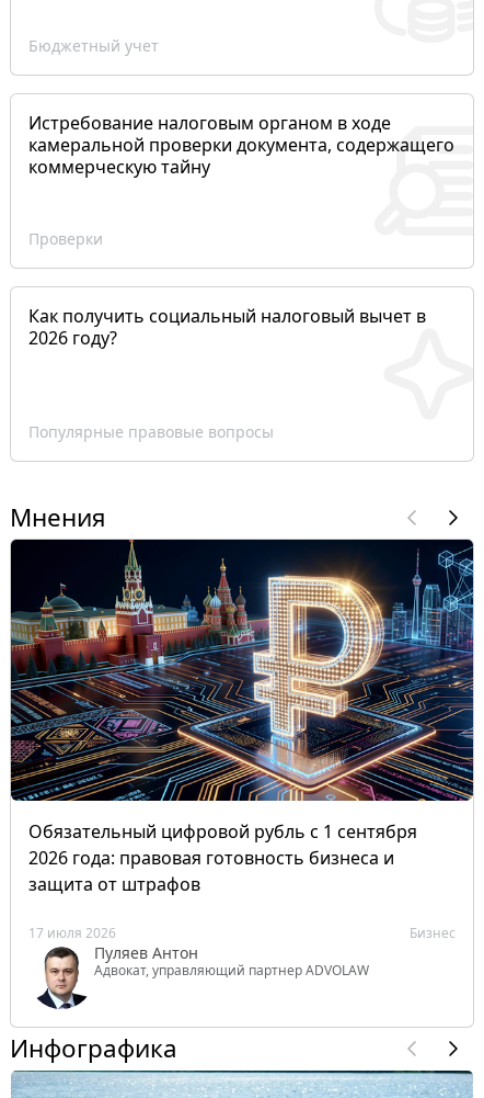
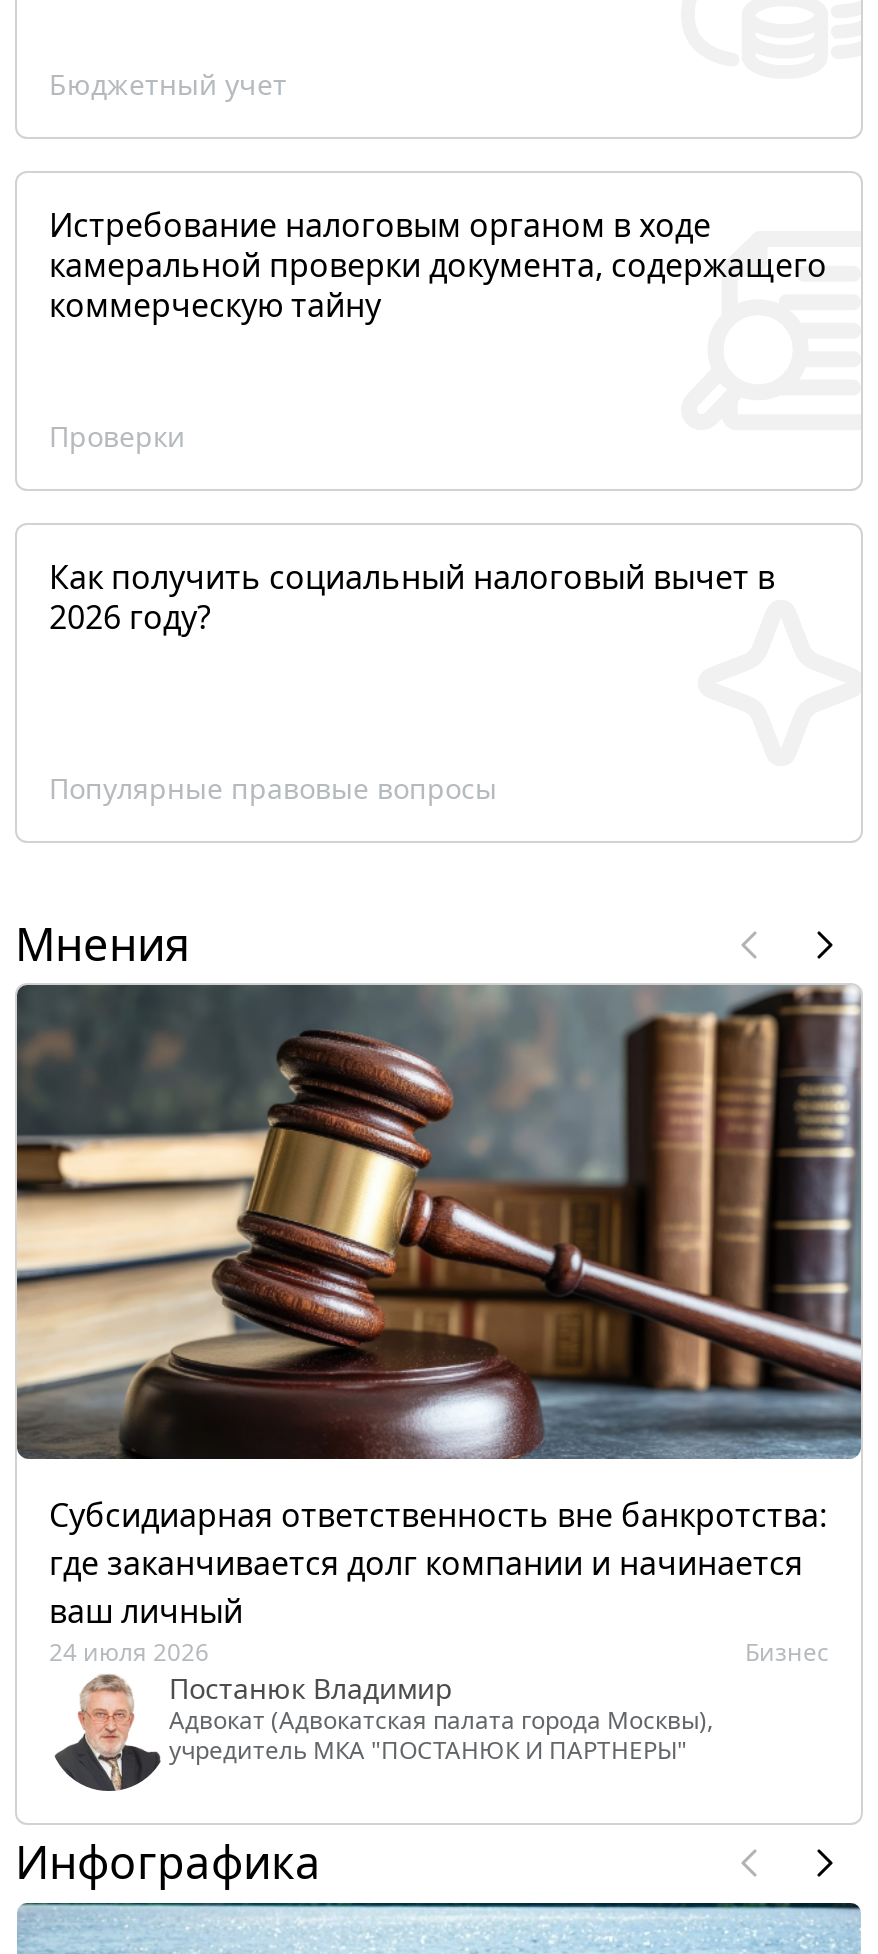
[10,539,474,942] [image] | Обязательный цифровой рубль с 1 сентября | 2026 года: правовая готовность бизнеса и | защита от штрафов | 17 июля 2026 -> [15,984,863,1670] [image] | Субсидиарная ответственность вне банкротства: | где заканчивается долг компании и начинается | ваш личный | 24 июля 2026
[32,942,369,1009] [image] | Пуляев Антон | Адвокат, управляющий партнер ADVOLAW -> [53,1670,713,1792] [image] | Постанюк Владимир | Адвокат (Адвокатская палата города Москвы), | учредитель МКА "ПОСТАНЮК И ПАРТНЕРЫ"

